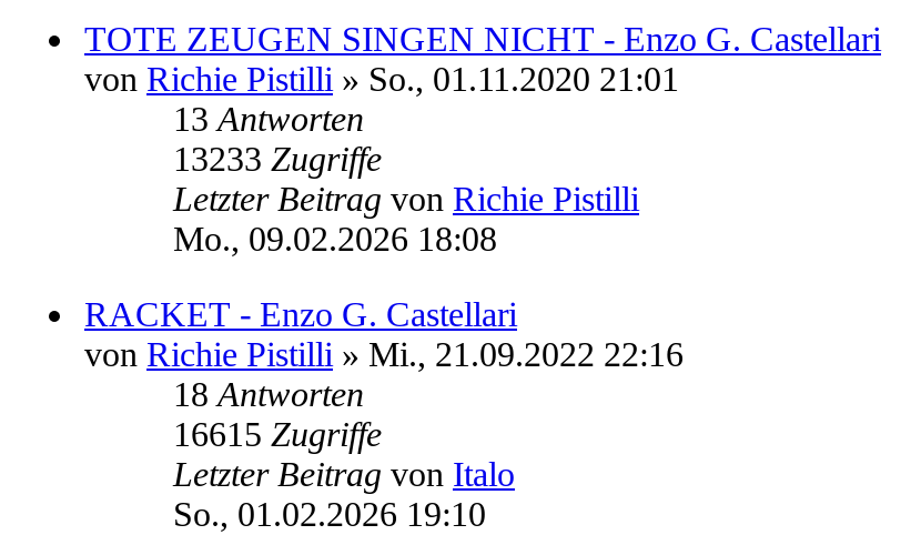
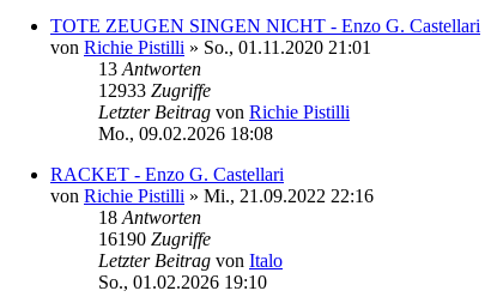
[173,140,382,177] 13233 Zugriffe -> [98,80,211,100] 12933 Zugriffe
[173,415,382,453] 16615 Zugriffe -> [98,229,211,249] 16190 Zugriffe

